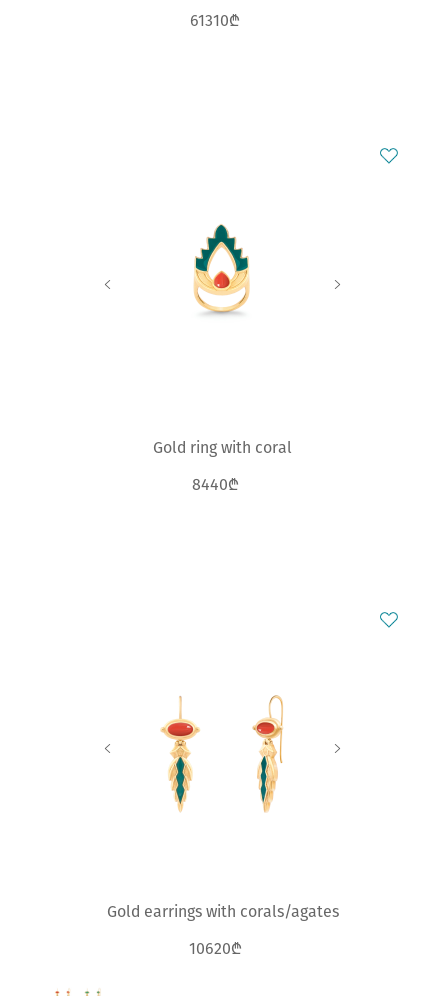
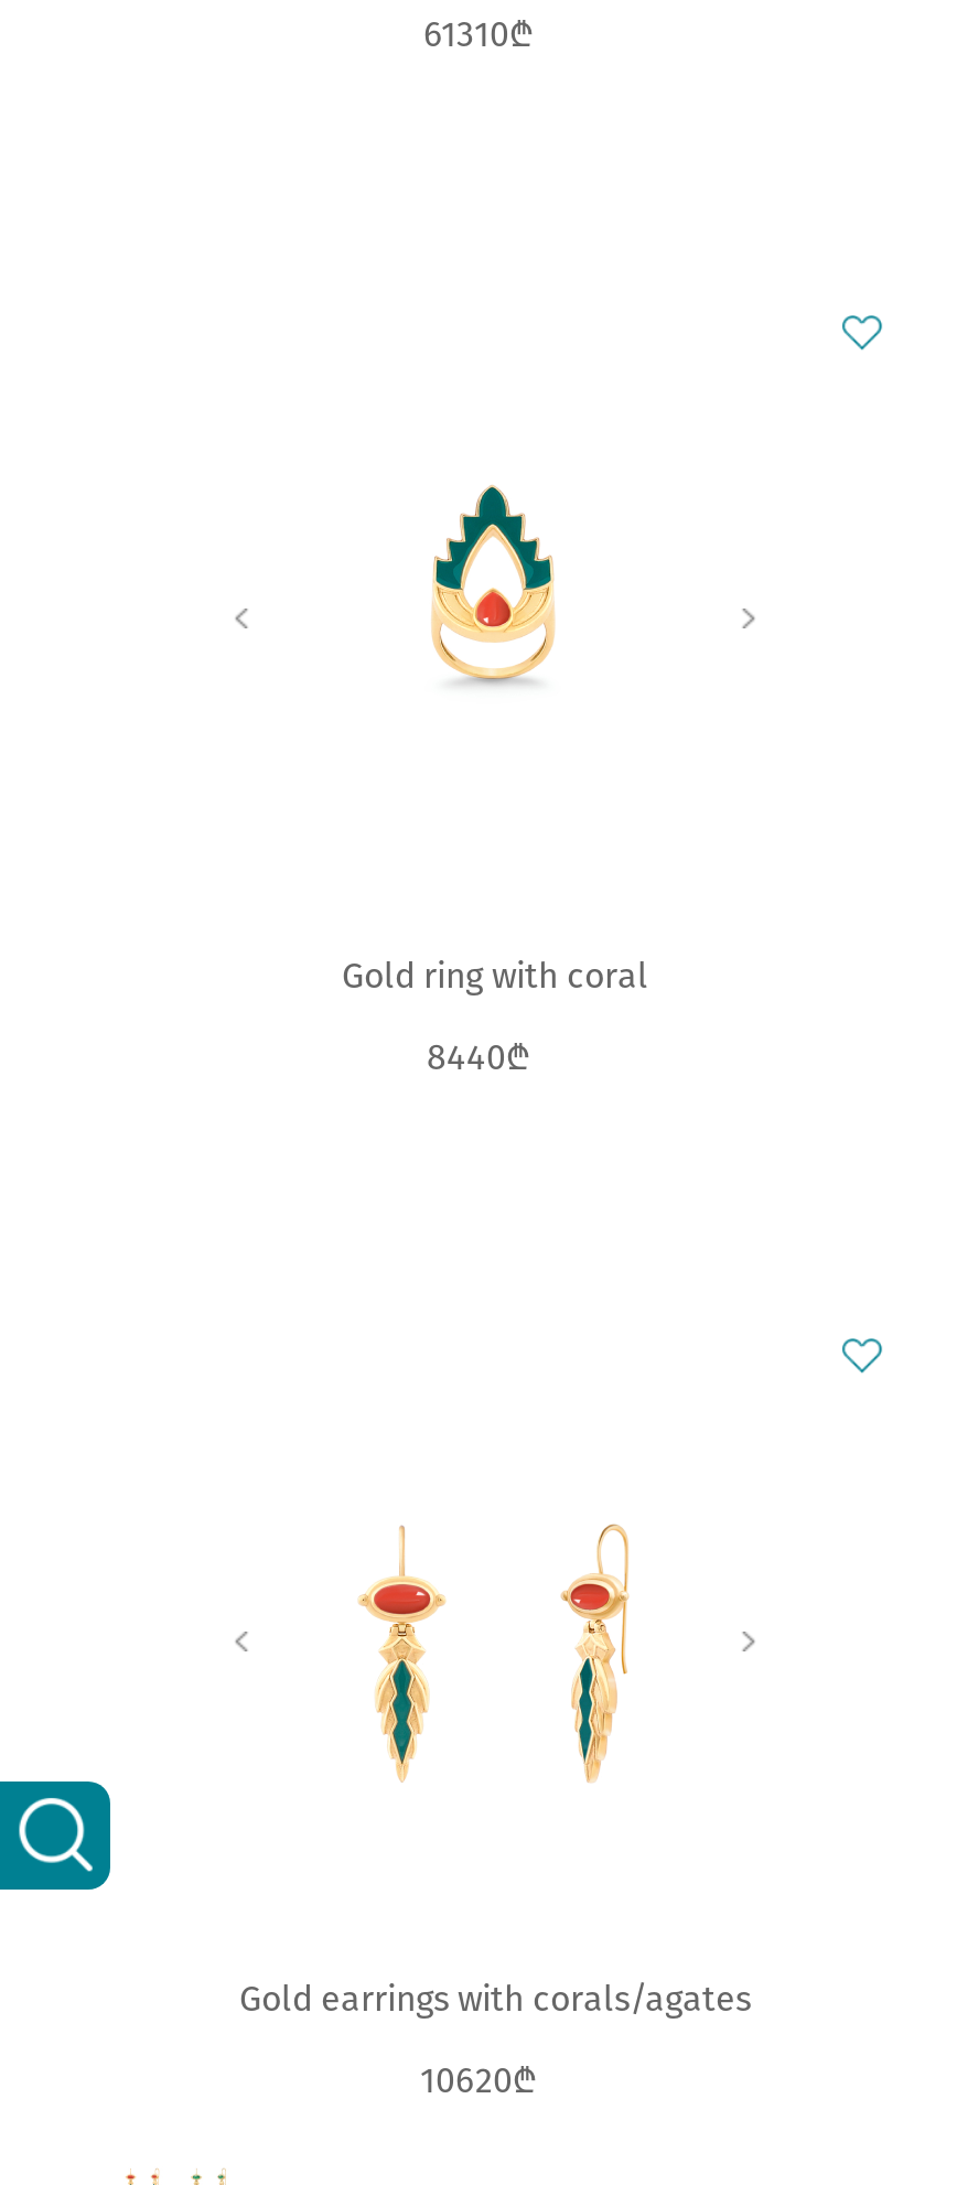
none -> [7,1779,112,1892] [image]

